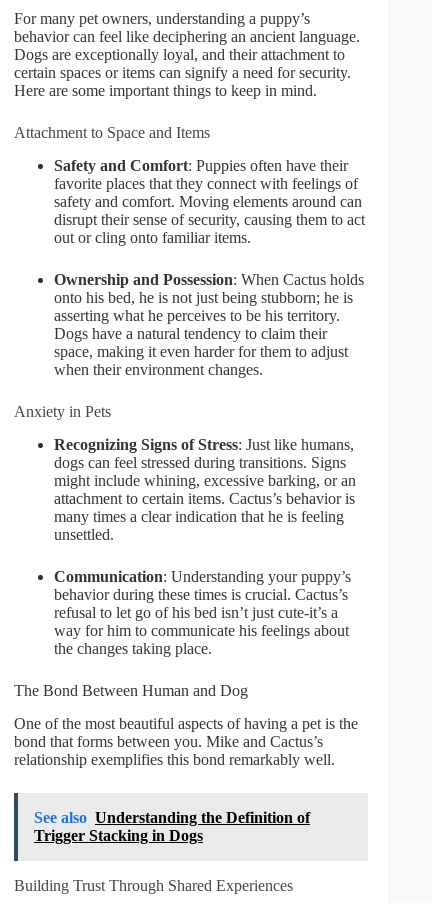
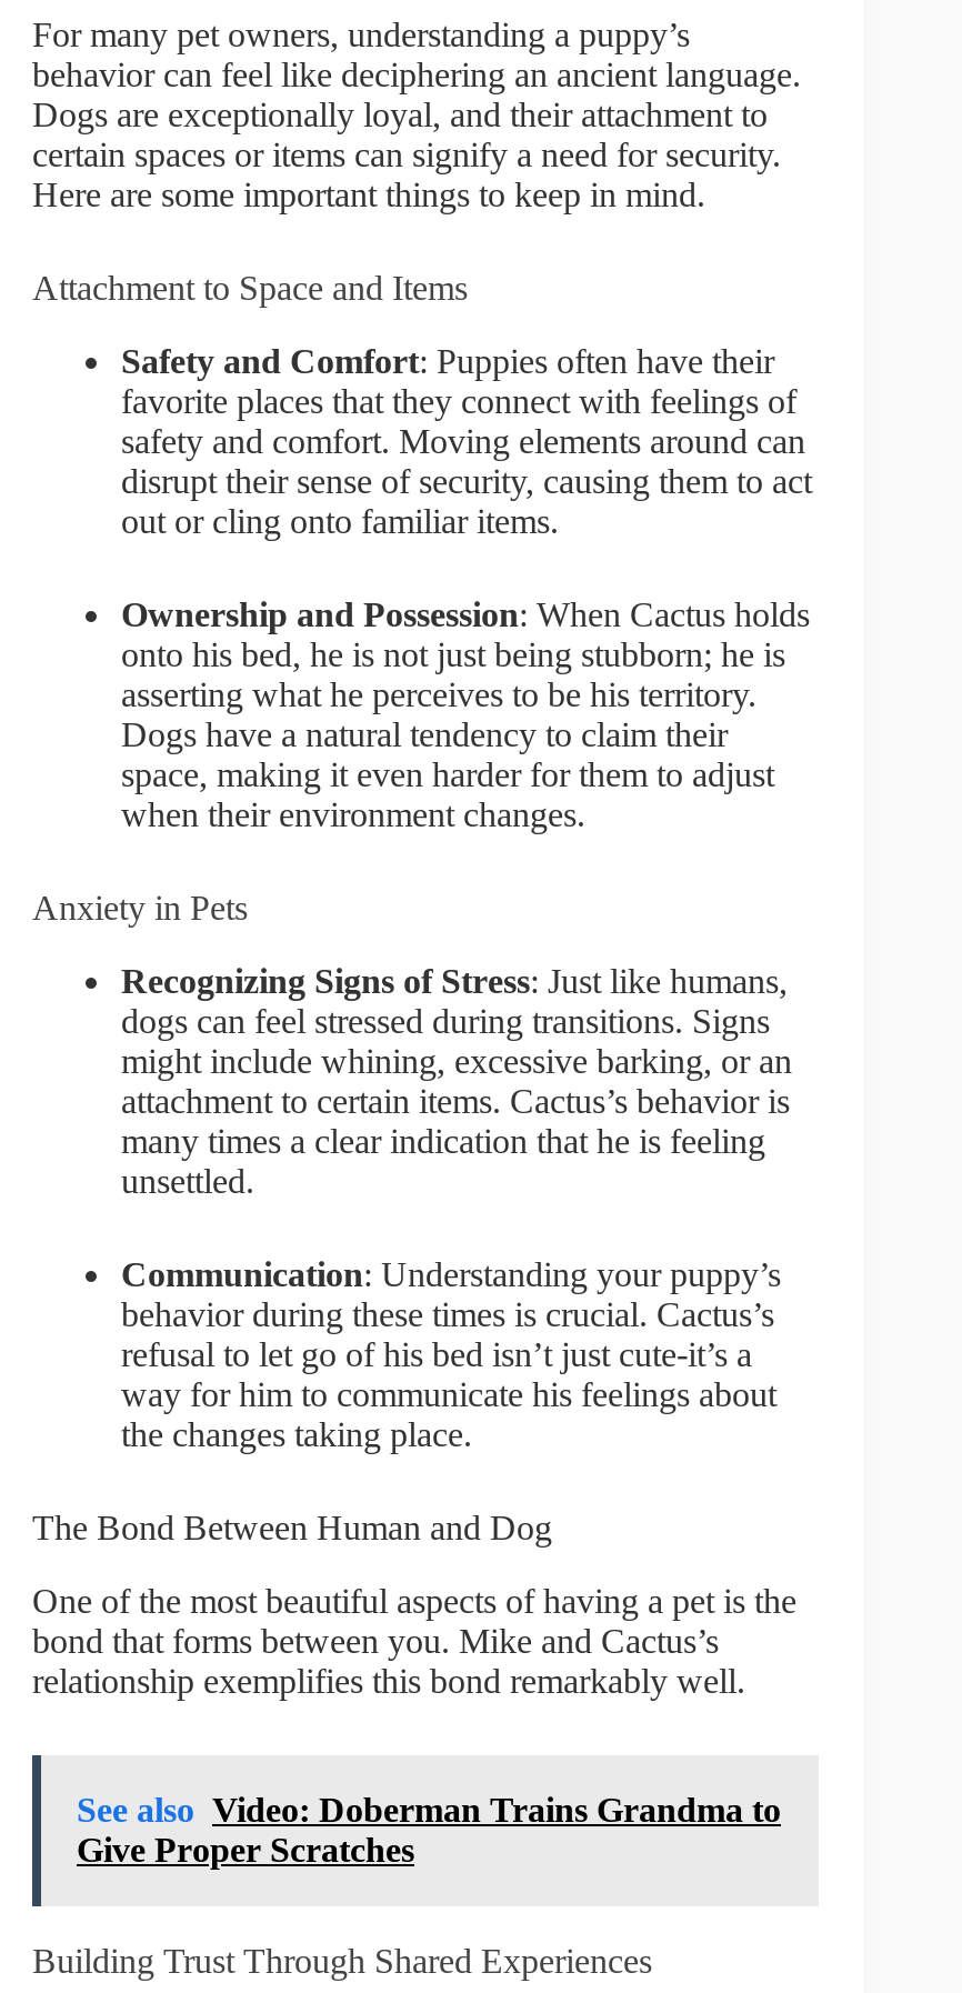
[34,809,310,844] See also Understanding the Definition of | Trigger Stacking in Dogs -> [77,1790,781,1868] See also Video: Doberman Trains Grandma to | Give Proper Scratches

